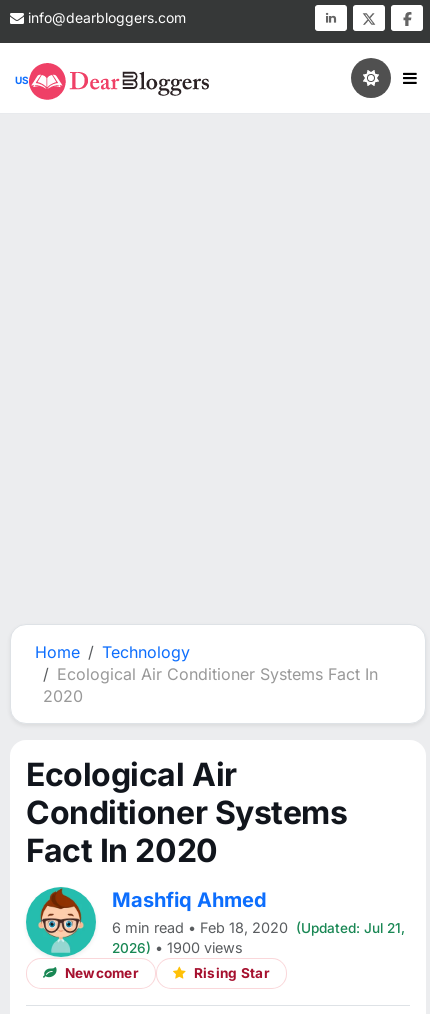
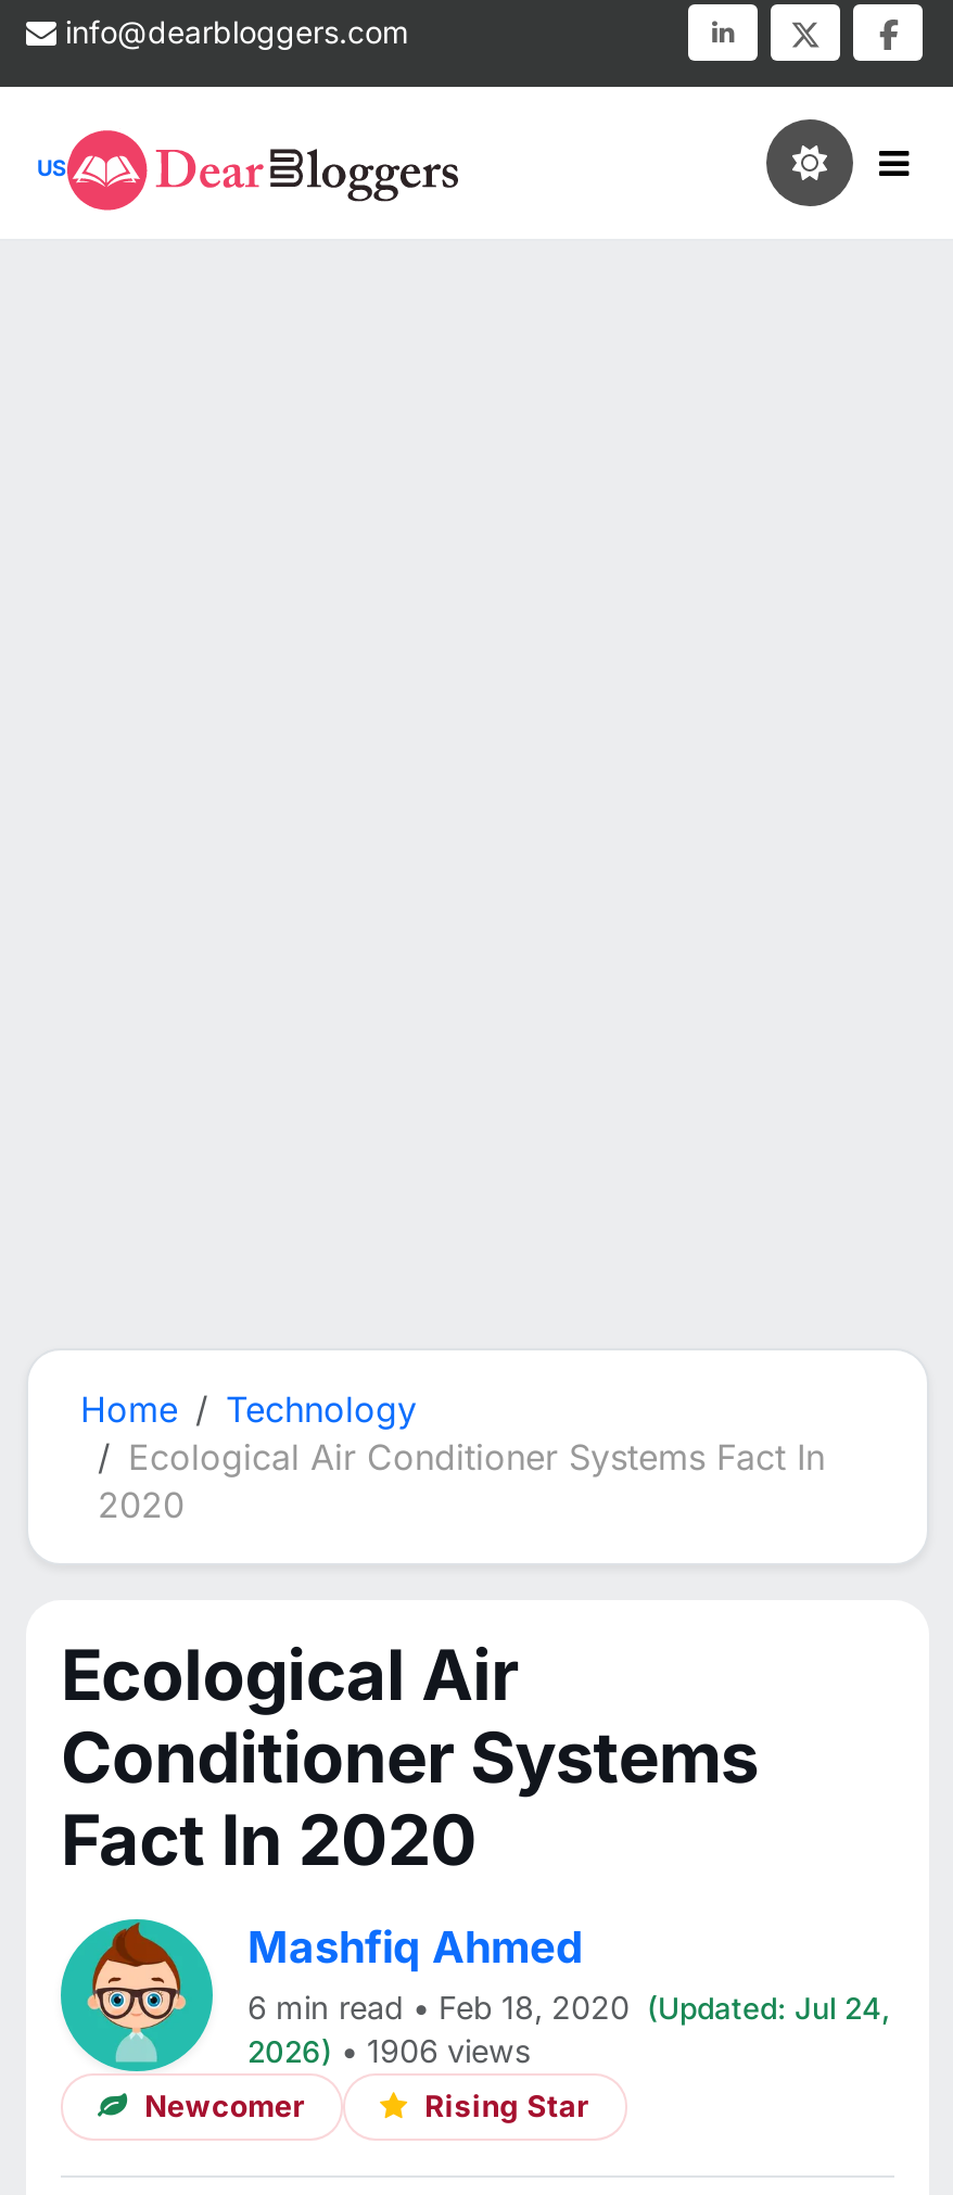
[112,919,405,936] 6 min read • Feb 18, 2020 (Updated: Jul 21, -> [247,1989,890,2026] 6 min read • Feb 18, 2020 (Updated: Jul 24,
[112,939,243,956] 2026) • 1900 views -> [247,2032,532,2069] 2026) • 1906 views

